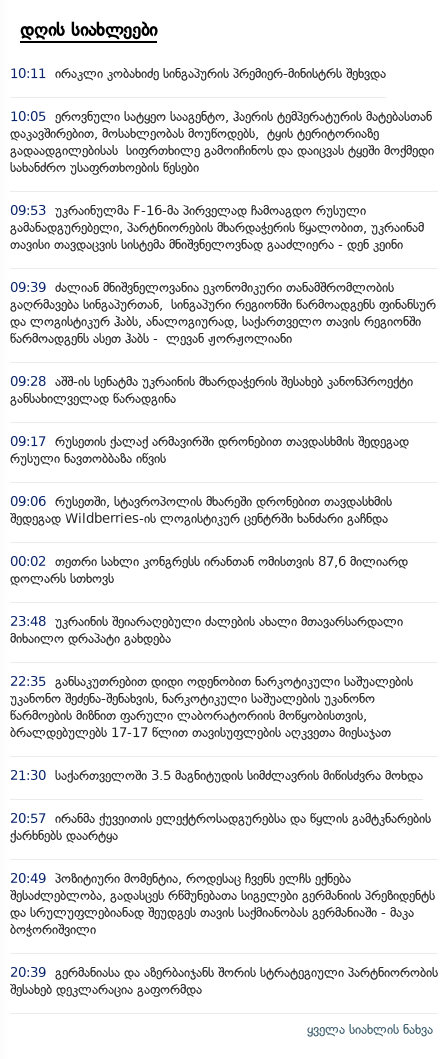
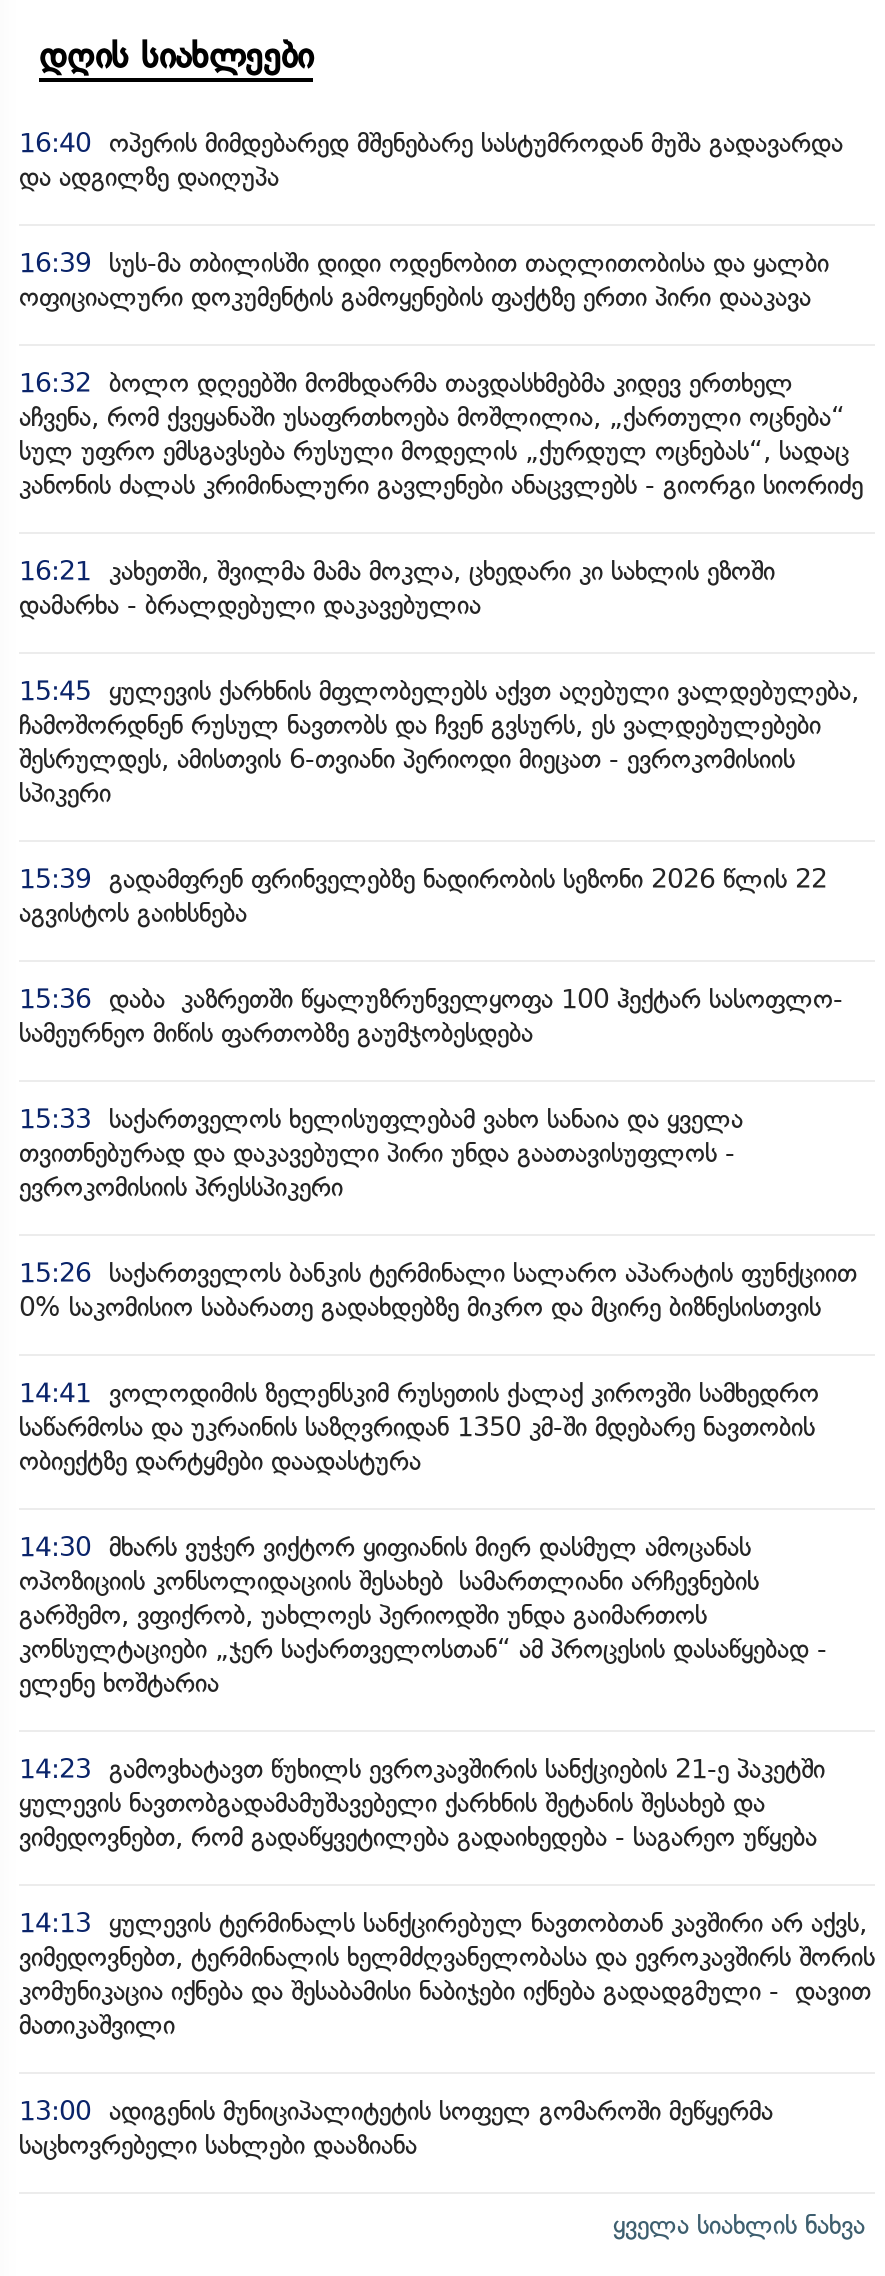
[10,66,386,81] 10:11 ირაკლი კობახიძე სინგაპურის პრემიერ-მინისტრს შეხვდა -> [19,128,843,192] 16:40 ოპერის მიმდებარედ მშენებარე სასტუმროდან მუშა გადავარდა | და ადგილზე დაიღუპა
[10,109,434,175] 10:05 ეროვნული სატყეო სააგენტო, ჰაერის ტემპერატურის მატებასთან | დაკავშირებით, მოსახლეობას მოუწოდებს, ტყის ტერიტორიაზე | გადაადგილებისას სიფრთხილე გამოიჩინოს და დაიცვას ტყეში მოქმედი | სახანძრო უსაფრთხოების წესები -> [19,248,829,312] 16:39 სუს-მა თბილისში დიდი ოდენობით თაღლითობისა და ყალბი | ოფიციალური დოკუმენტის გამოყენების ფაქტზე ერთი პირი დააკავა
[10,203,424,252] 09:53 უკრაინულმა F-16-მა პირველად ჩამოაგდო რუსული | გამანადგურებელი, პარტნიორების მხარდაჭერის წყალობით, უკრაინამ | თავისი თავდაცვის სისტემა მნიშვნელოვნად გააძლიერა - დენ კეინი -> [19,368,863,500] 16:32 ბოლო დღეებში მომხდარმა თავდასხმებმა კიდევ ერთხელ | აჩვენა, რომ ქვეყანაში უსაფრთხოება მოშლილია, „ქართული ოცნება“ | სულ უფრო ემსგავსება რუსული მოდელის „ქურდულ ოცნებას“, სადაც | კანონის ძალას კრიმინალური გავლენები ანაცვლებს - გიორგი სიორიძე
[10,280,436,346] 09:39 ძალიან მნიშვნელოვანია ეკონომიკური თანამშრომლობის | გაღრმავება სინგაპურთან, სინგაპური რეგიონში წარმოადგენს ფინანსურ | და ლოგისტიკურ ჰაბს, ანალოგიურად, საქართველო თავის რეგიონში | წარმოადგენს ასეთ ჰაბს - ლევან ჟორჟოლიანი -> [19,556,775,620] 16:21 კახეთში, შვილმა მამა მოკლა, ცხედარი კი სახლის ეზოში | დამარხა - ბრალდებული დაკავებულია
[10,374,413,406] 09:28 აშშ-ის სენატმა უკრაინის მხარდაჭერის შესახებ კანონპროექტი | განსახილველად წარადგინა -> [19,676,859,808] 15:45 ყულევის ქარხნის მფლობელებს აქვთ აღებული ვალდებულება, | ჩამოშორდნენ რუსულ ნავთობს და ჩვენ გვსურს, ეს ვალდებულებები | შესრულდეს, ამისთვის 6-თვიანი პერიოდი მიეცათ - ევროკომისიის | სპიკერი
[10,434,409,466] 09:17 რუსეთის ქალაქ არმავირში დრონებით თავდასხმის შედეგად | რუსული ნავთობბაზა იწვის -> [19,864,827,928] 15:39 გადამფრენ ფრინველებზე ნადირობის სეზონი 2026 წლის 22 | აგვისტოს გაიხსნება
[10,494,392,526] 09:06 რუსეთში, სტავროპოლის მხარეში დრონებით თავდასხმის | შედეგად Wildberries-ის ლოგისტიკურ ცენტრში ხანძარი გაჩნდა -> [19,984,843,1048] 15:36 დაბა კაზრეთში წყალუზრუნველყოფა 100 ჰექტარ სასოფლო- | სამეურნეო მიწის ფართობზე გაუმჯობესდება
[10,554,408,586] 00:02 თეთრი სახლი კონგრესს ირანთან ომისთვის 87,6 მილიარდ | დოლარს სთხოვს -> [19,1104,743,1202] 15:33 საქართველოს ხელისუფლებამ ვახო სანაია და ყველა | თვითნებურად და დაკავებული პირი უნდა გაათავისუფლოს - | ევროკომისიის პრესსპიკერი
[10,614,403,646] 23:48 უკრაინის შეიარაღებული ძალების ახალი მთავარსარდალი | მიხაილო დრაპატი გახდება -> [19,1258,857,1322] 15:26 საქართველოს ბანკის ტერმინალი სალარო აპარატის ფუნქციით | 0% საკომისიო საბარათე გადახდებზე მიკრო და მცირე ბიზნესისთვის
[10,674,413,740] 22:35 განსაკუთრებით დიდი ოდენობით ნარკოტიკული საშუალების | უკანონო შეძენა-შენახვის, ნარკოტიკული საშუალების უკანონო | წარმოების მიზნით ფარული ლაბორატორიის მოწყობისთვის, | ბრალდებულებს 17-17 წლით თავისუფლების აღკვეთა მიესაჯათ -> [19,1378,819,1476] 14:41 ვოლოდიმის ზელენსკიმ რუსეთის ქალაქ კიროვში სამხედრო | საწარმოსა და უკრაინის საზღვრიდან 1350 კმ-ში მდებარე ნავთობის | ობიექტზე დარტყმები დაადასტურა
[10,768,423,783] 21:30 საქართველოში 3.5 მაგნიტუდის სიმძლავრის მიწისძვრა მოხდა -> [19,1532,827,1698] 14:30 მხარს ვუჭერ ვიქტორ ყიფიანის მიერ დასმულ ამოცანას | ოპოზიციის კონსოლიდაციის შესახებ სამართლიანი არჩევნების | გარშემო, ვფიქრობ, უახლოეს პერიოდში უნდა გაიმართოს | კონსულტაციები „ჯერ საქართველოსთან“ ამ პროცესის დასაწყებად - | ელენე ხოშტარია
[10,811,431,843] 20:57 ირანმა ქუვეითის ელექტროსადგურებსა და წყლის გამტკნარების | ქარხნებს დაარტყა -> [19,1754,825,1852] 14:23 გამოვხატავთ წუხილს ევროკავშირის სანქციების 21-ე პაკეტში | ყულევის ნავთობგადამამუშავებელი ქარხნის შეტანის შესახებ და | ვიმედოვნებთ, რომ გადაწყვეტილება გადაიხედება - საგარეო უწყება
[10,871,435,937] 20:49 პოზიტიური მომენტია, როდესაც ჩვენს ელჩს ექნება | შესაძლებლობა, გადასცეს რწმუნებათა სიგელები გერმანიის პრეზიდენტს | და სრულუფლებიანად შეუდგეს თავის საქმიანობას გერმანიაში - მაკა | ბოჭორიშვილი -> [19,1908,875,2040] 14:13 ყულევის ტერმინალს სანქცირებულ ნავთობთან კავშირი არ აქვს, | ვიმედოვნებთ, ტერმინალის ხელმძღვანელობასა და ევროკავშირს შორის | კომუნიკაცია იქნება და შესაბამისი ნაბიჯები იქნება გადადგმული - დავით | მათიკაშვილი
[10,965,438,997] 20:39 გერმანიასა და აზერბაიჯანს შორის სტრატეგიული პარტნიორობის | შესახებ დეკლარაცია გაფორმდა -> [19,2096,773,2160] 13:00 ადიგენის მუნიციპალიტეტის სოფელ გომაროში მეწყერმა | საცხოვრებელი სახლები დააზიანა

